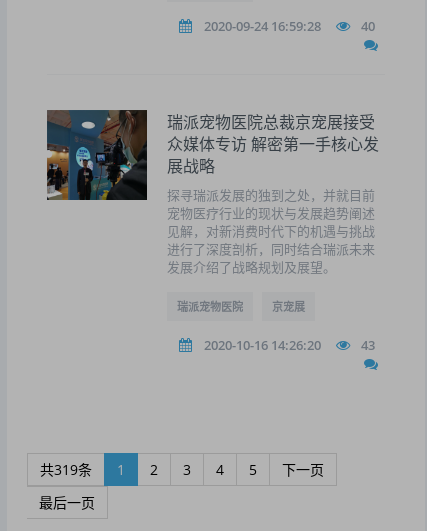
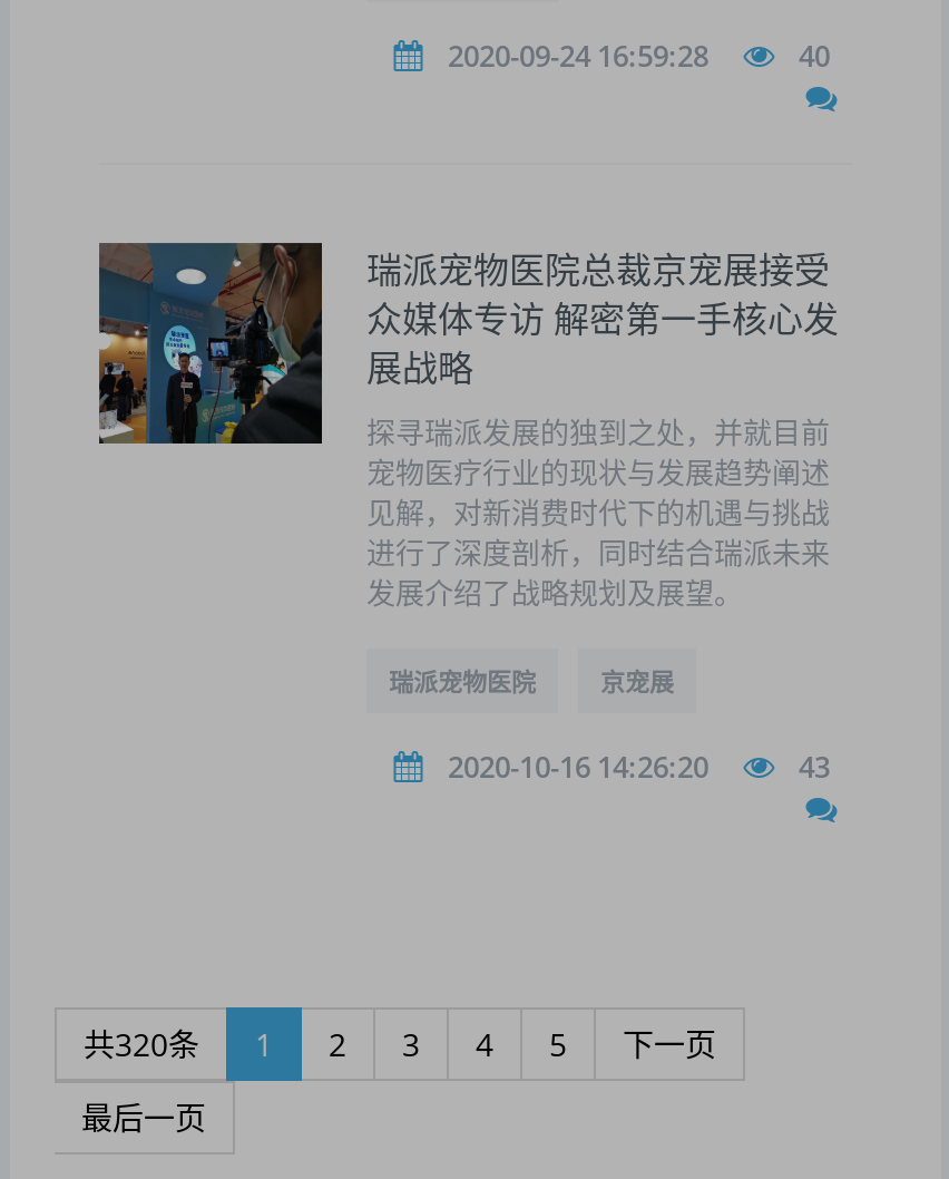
[40,460,324,479] 共319条 1 2 3 4 5 下一页 -> [84,1023,716,1065] 共320条 1 2 3 4 5 下一页

